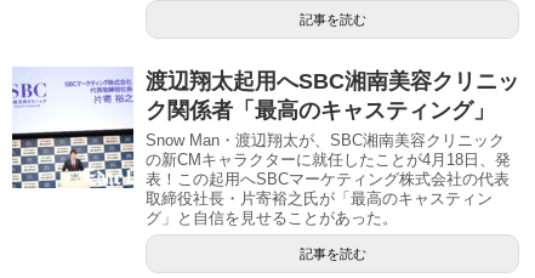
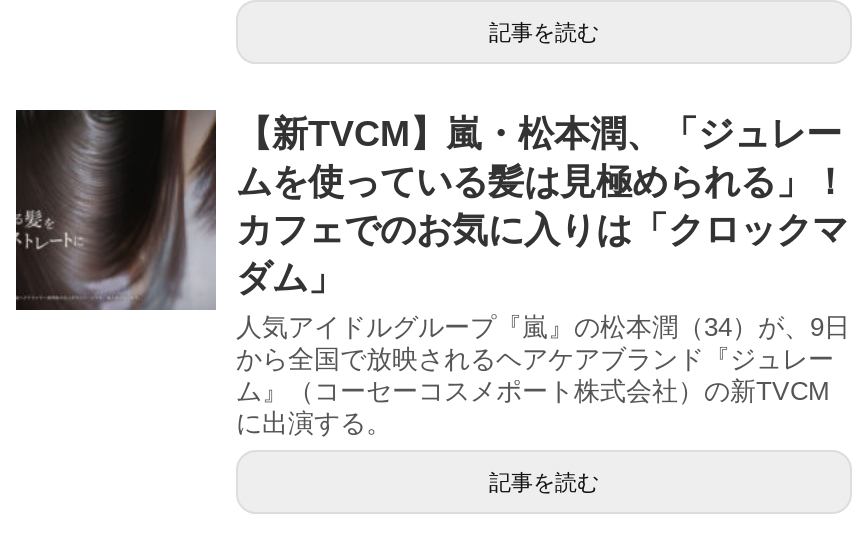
[11,67,519,227] [image] | 渡辺翔太起用へSBC湘南美容クリニッ | ク関係者「最高のキャスティング」 | Snow Man・渡辺翔太が、SBC湘南美容クリニック | の新CMキャラクターに就任したことが4月18日、発 | 表！この起用へSBCマーケティング株式会社の代表 | 取締役社長・片寄裕之氏が「最高のキャスティン | グ」と自信を見せることがあった。 -> [14,108,850,437] [image] | 【新TVCM】嵐・松本潤、「ジュレー | ムを使っている髪は見極められる」！ | カフェでのお気に入りは「クロックマ | ダム」 | 人気アイドルグループ『嵐』の松本潤（34）が、9日 | から全国で放映されるヘアケアブランド『ジュレー | ム』（コーセーコスメポート株式会社）の新TVCM | に出演する。

